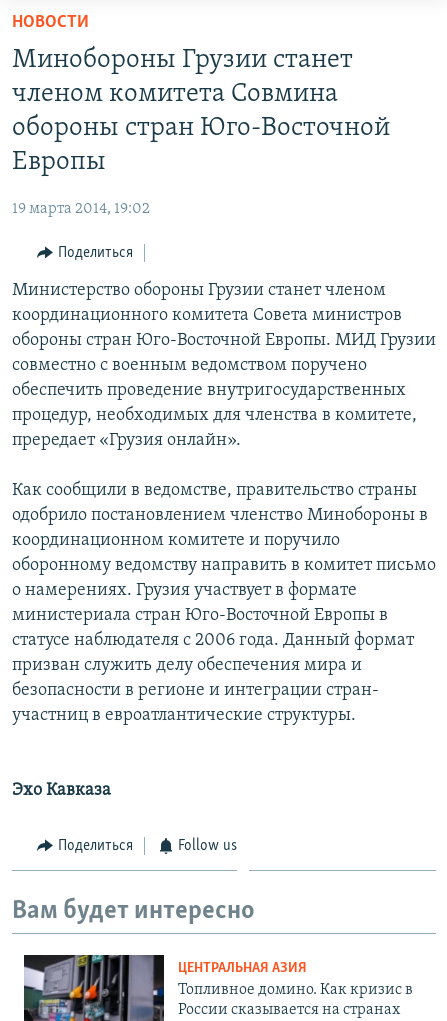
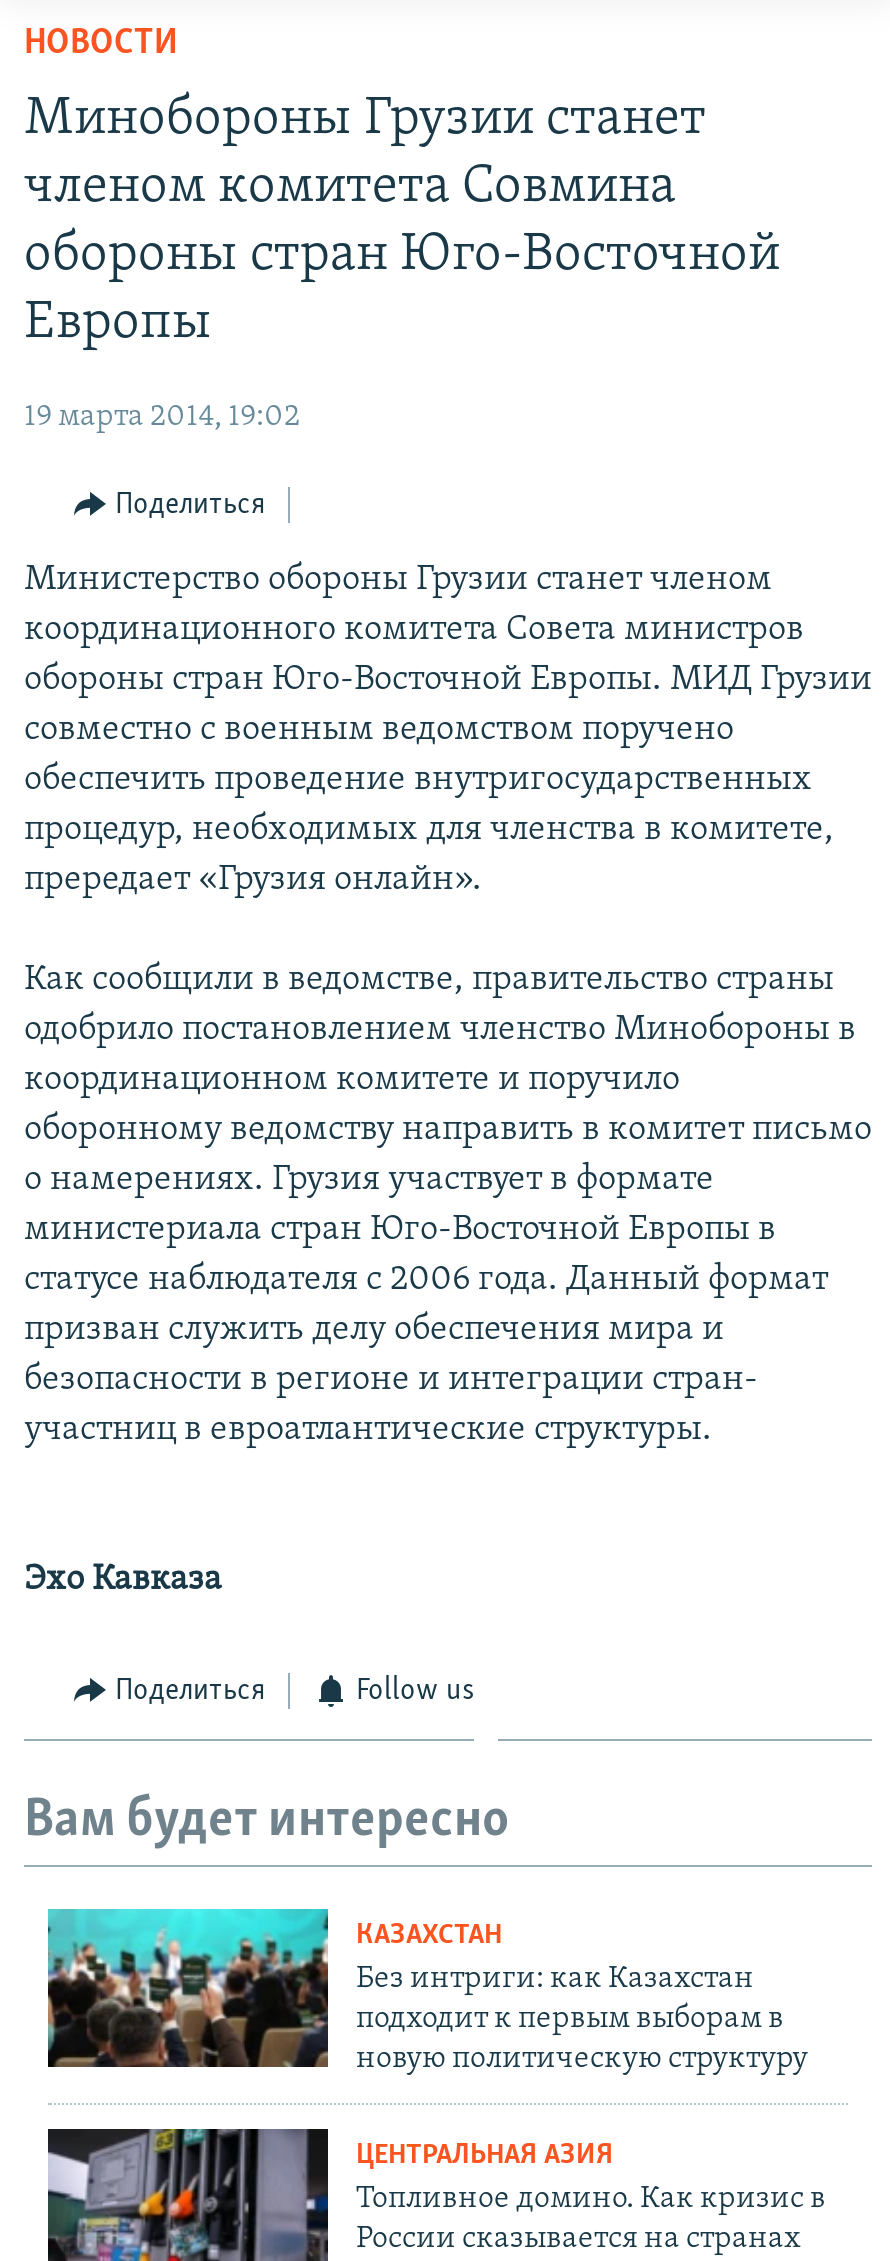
none -> [46,1907,808,2075] [image] | КАЗАХСТАН | Без интриги: как Казахстан | подходит к первым выборам в | новую политическую структуру

